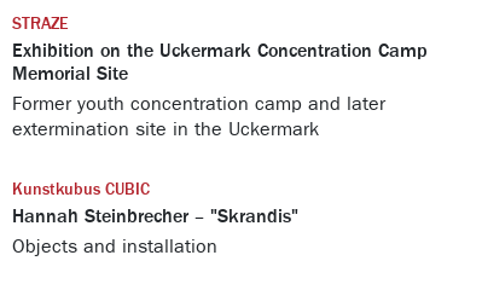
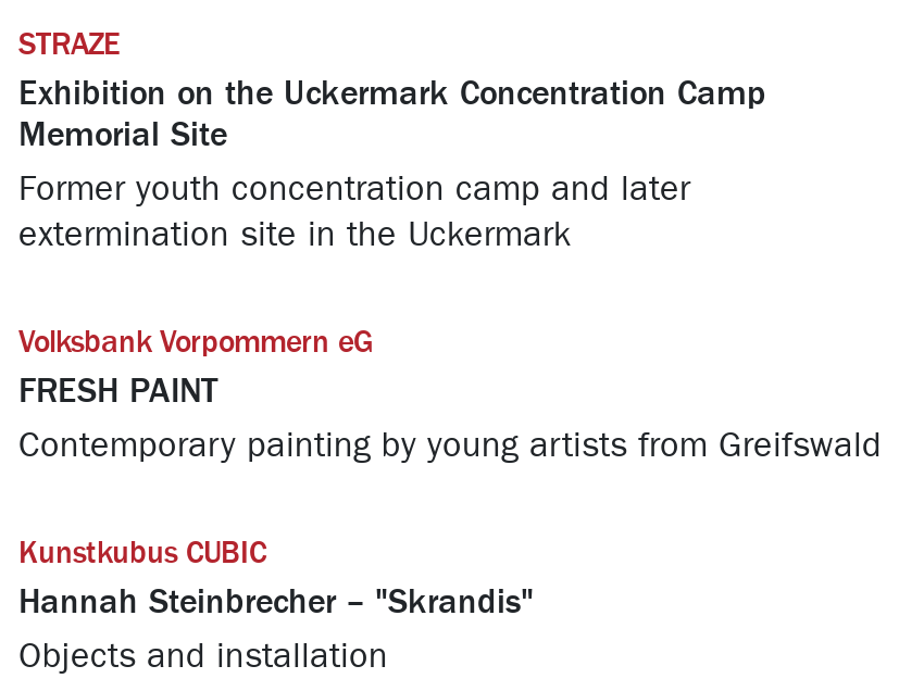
none -> [18,328,882,462] Volksbank Vorpommern eG | FRESH PAINT | Contemporary painting by young artists from Greifswald

